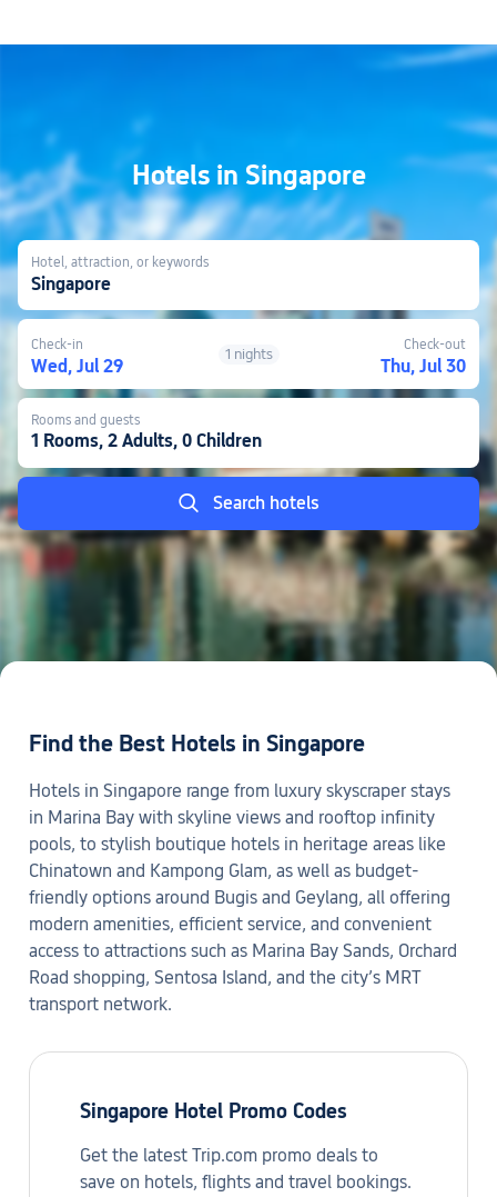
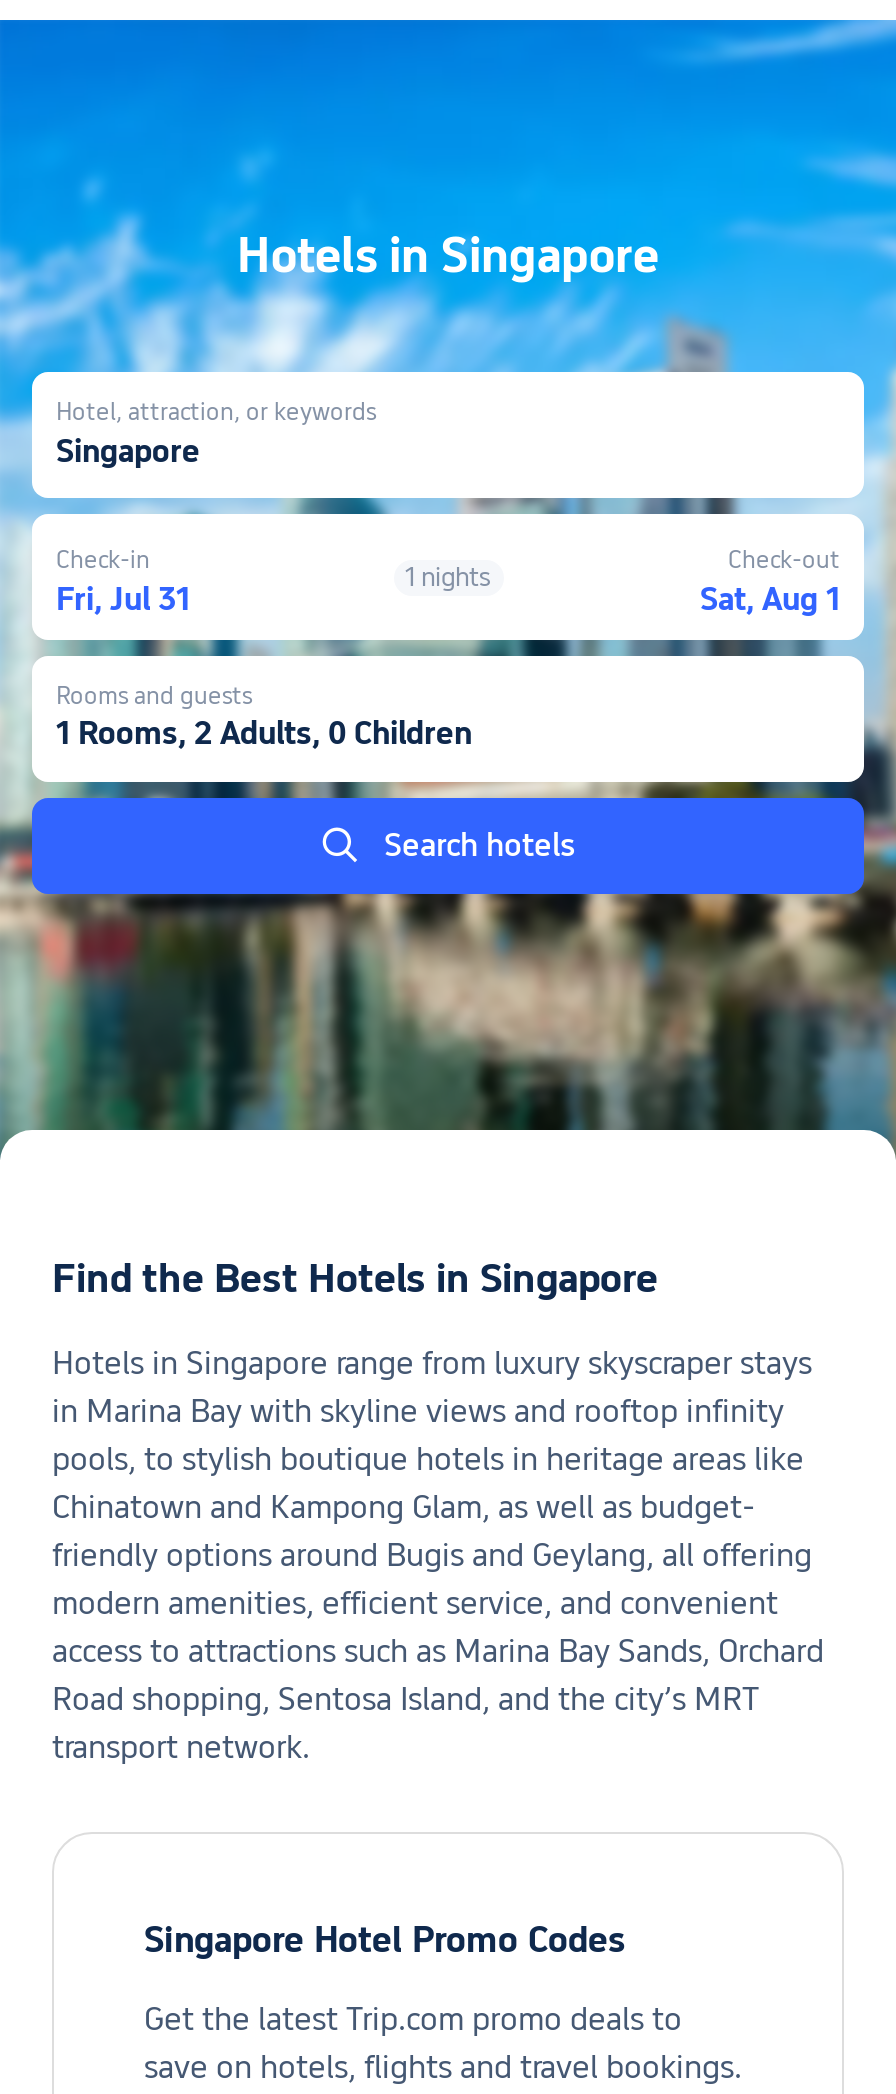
[31,355,123,376] Wed, Jul 29 -> [56,579,190,617] Fri, Jul 31
[381,355,466,376] Thu, Jul 30 -> [700,579,840,617] Sat, Aug 1

